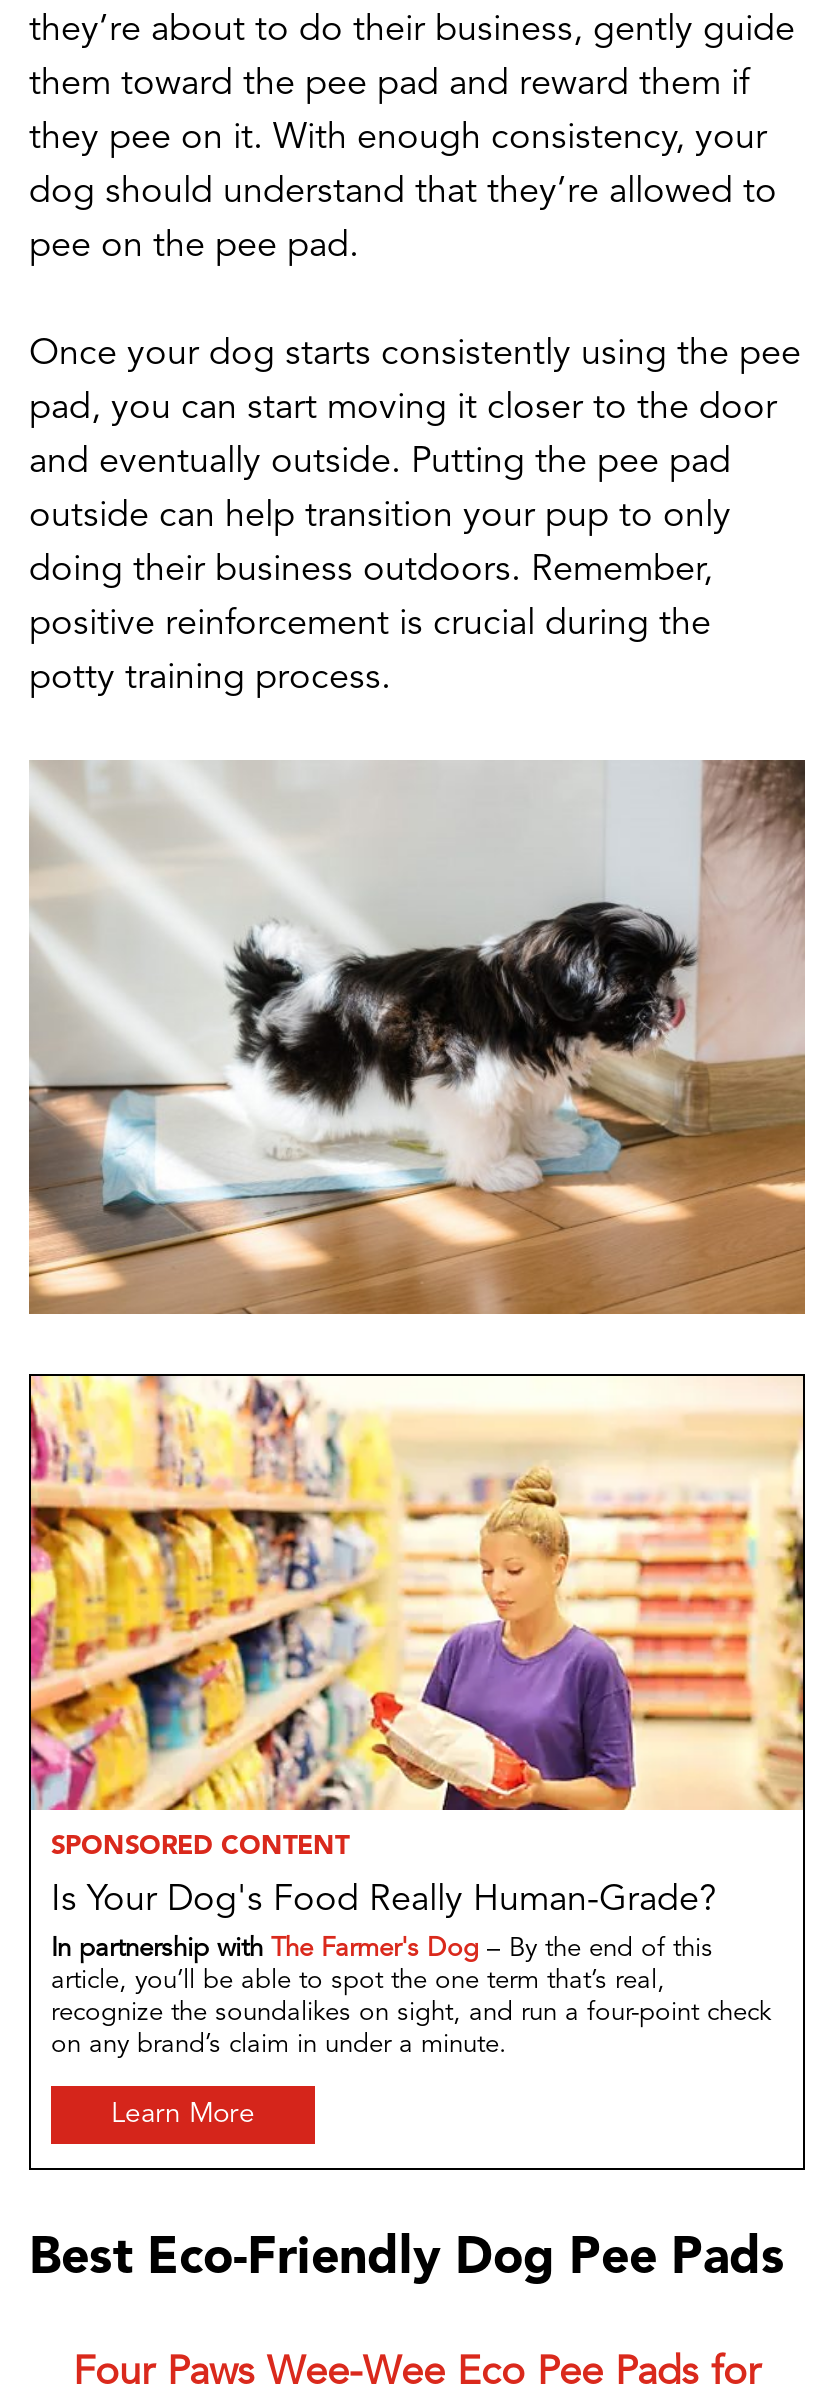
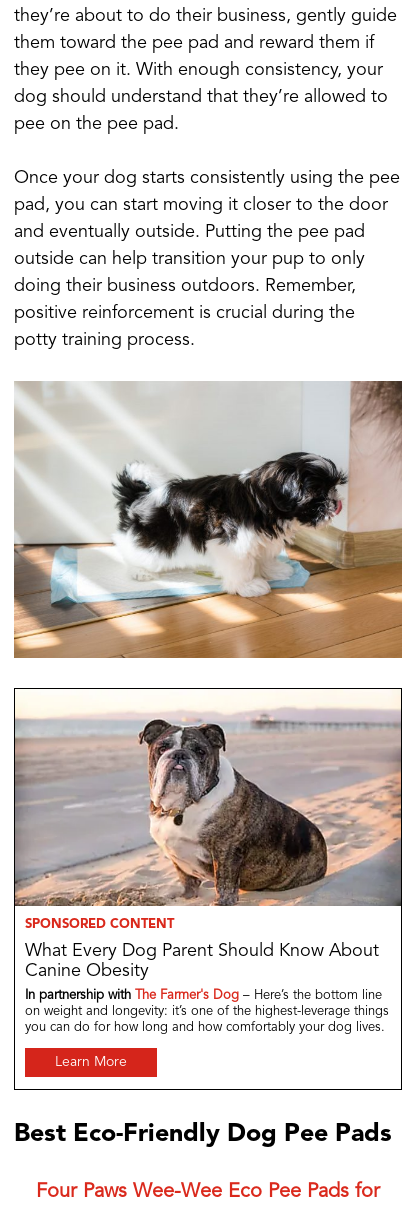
[29,1374,805,1918] [image] | Is Your Dog's Food Really Human-Grade? -> [14,688,402,980] [image] | What Every Dog Parent Should Know About | Canine Obesity
[51,1936,771,2058] In partnership with The Farmer's Dog – By the end of this | article, you’ll be able to spot the one term that’s real, | recognize the soundalikes on sight, and run a four-point check | on any brand’s claim in under a minute. -> [25,989,389,1034] In partnership with The Farmer's Dog – Here’s the bottom line | on weight and longevity: it’s one of the highest-leverage things | you can do for how long and how comfortably your dog lives.

